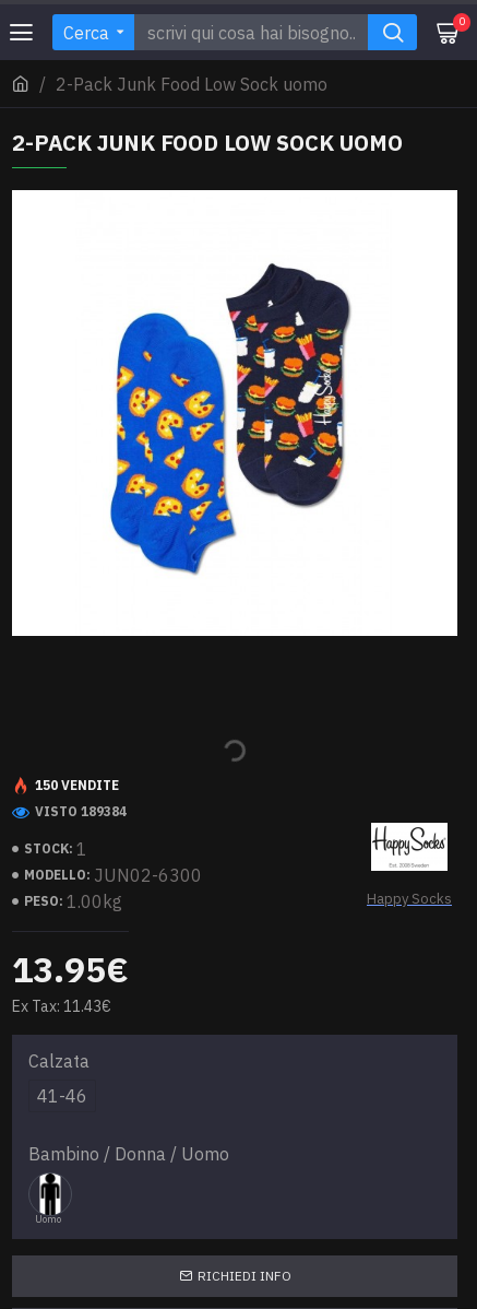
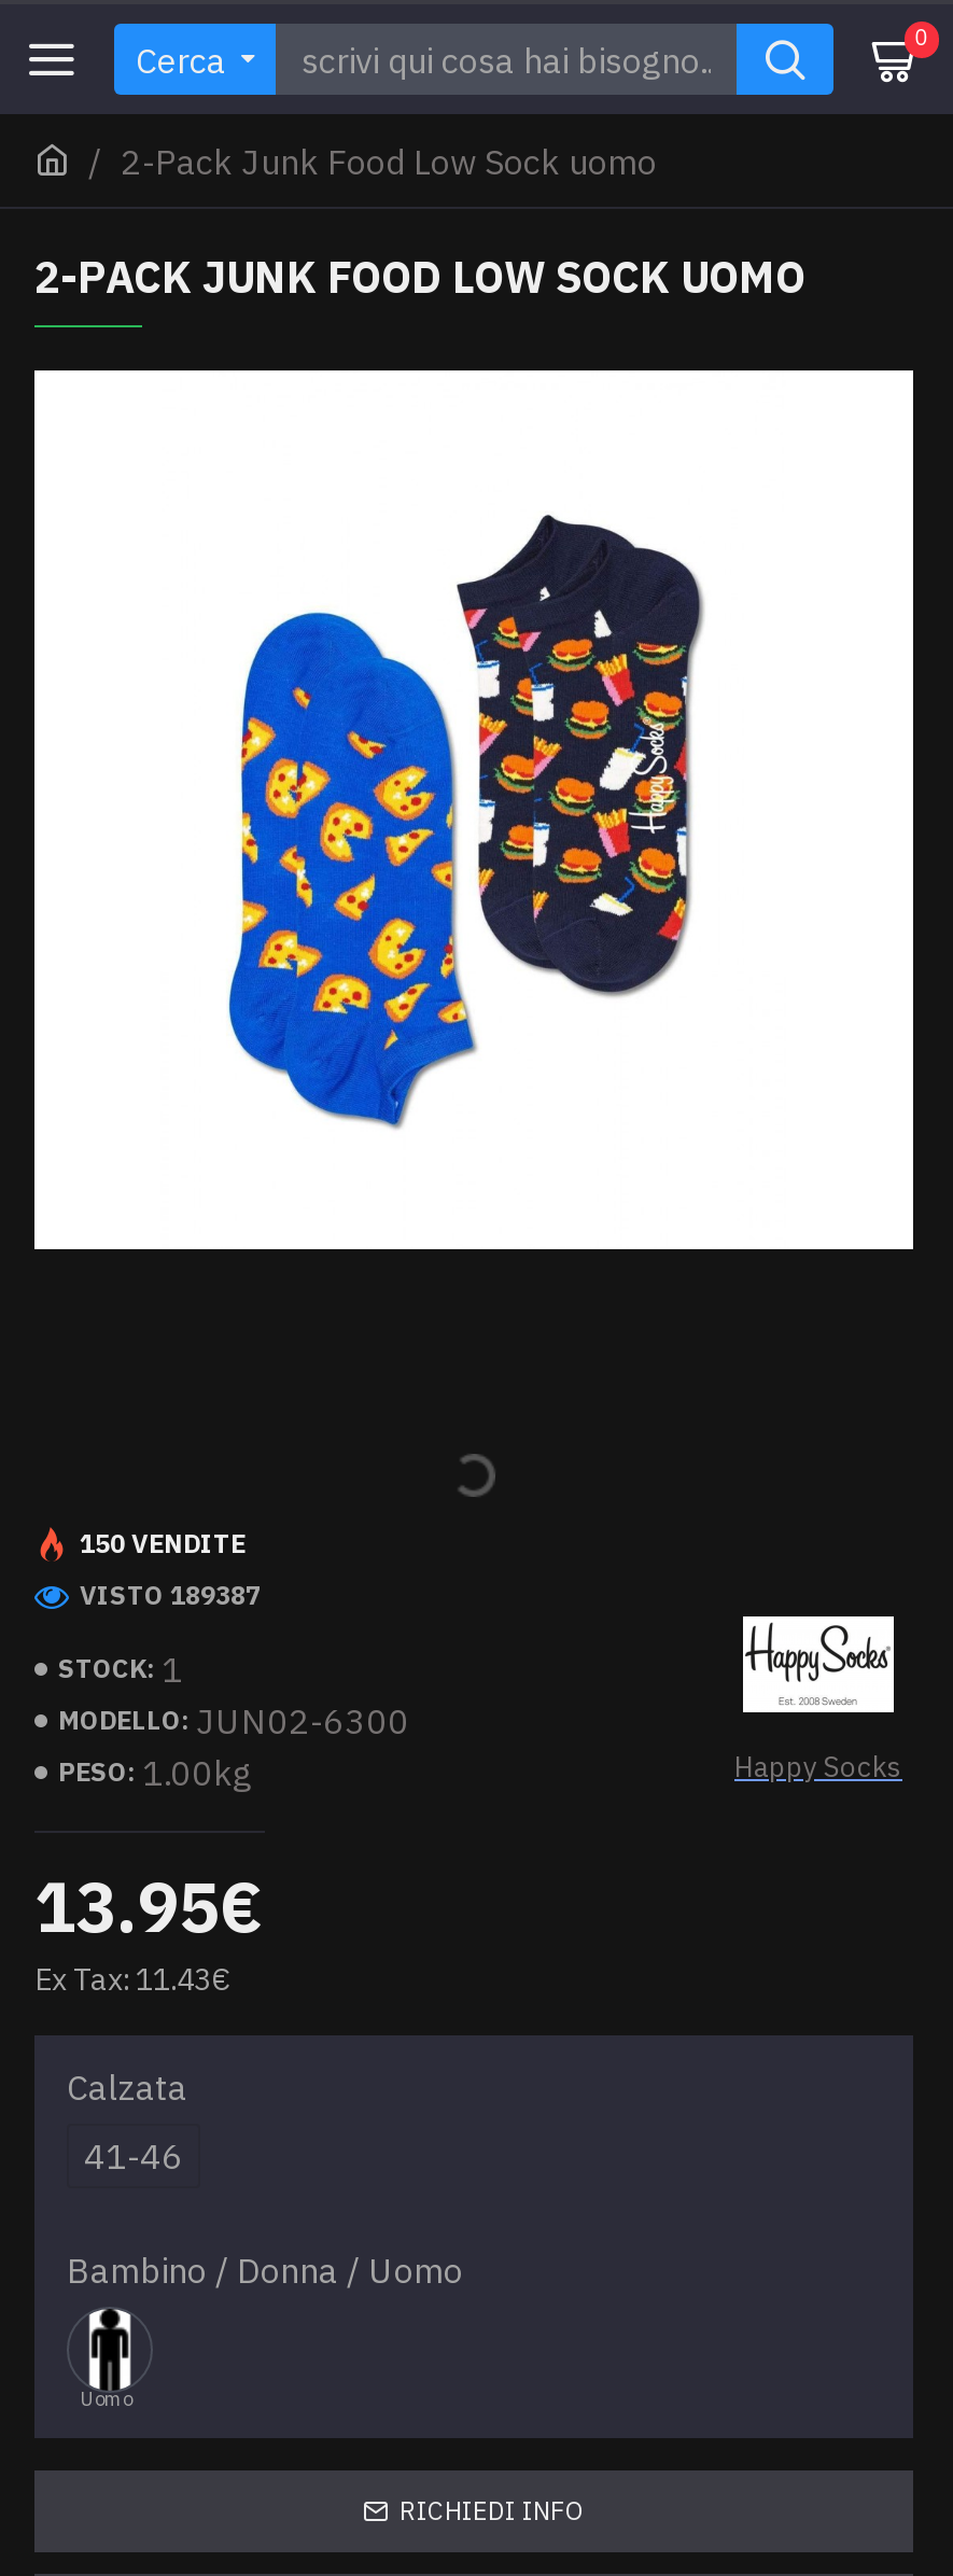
[35,803,127,819] VISTO 189384 -> [80,1579,261,1611] VISTO 189387

